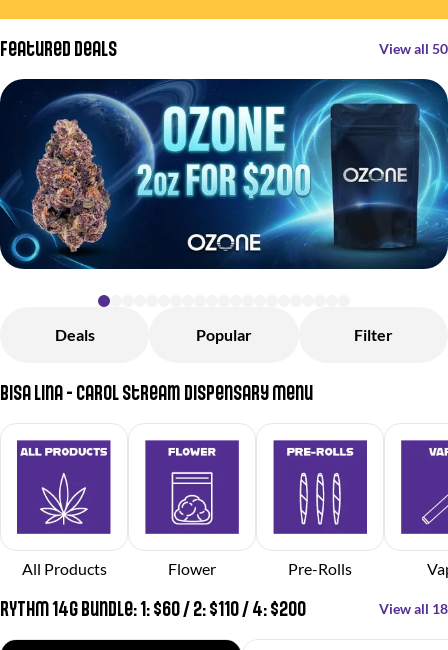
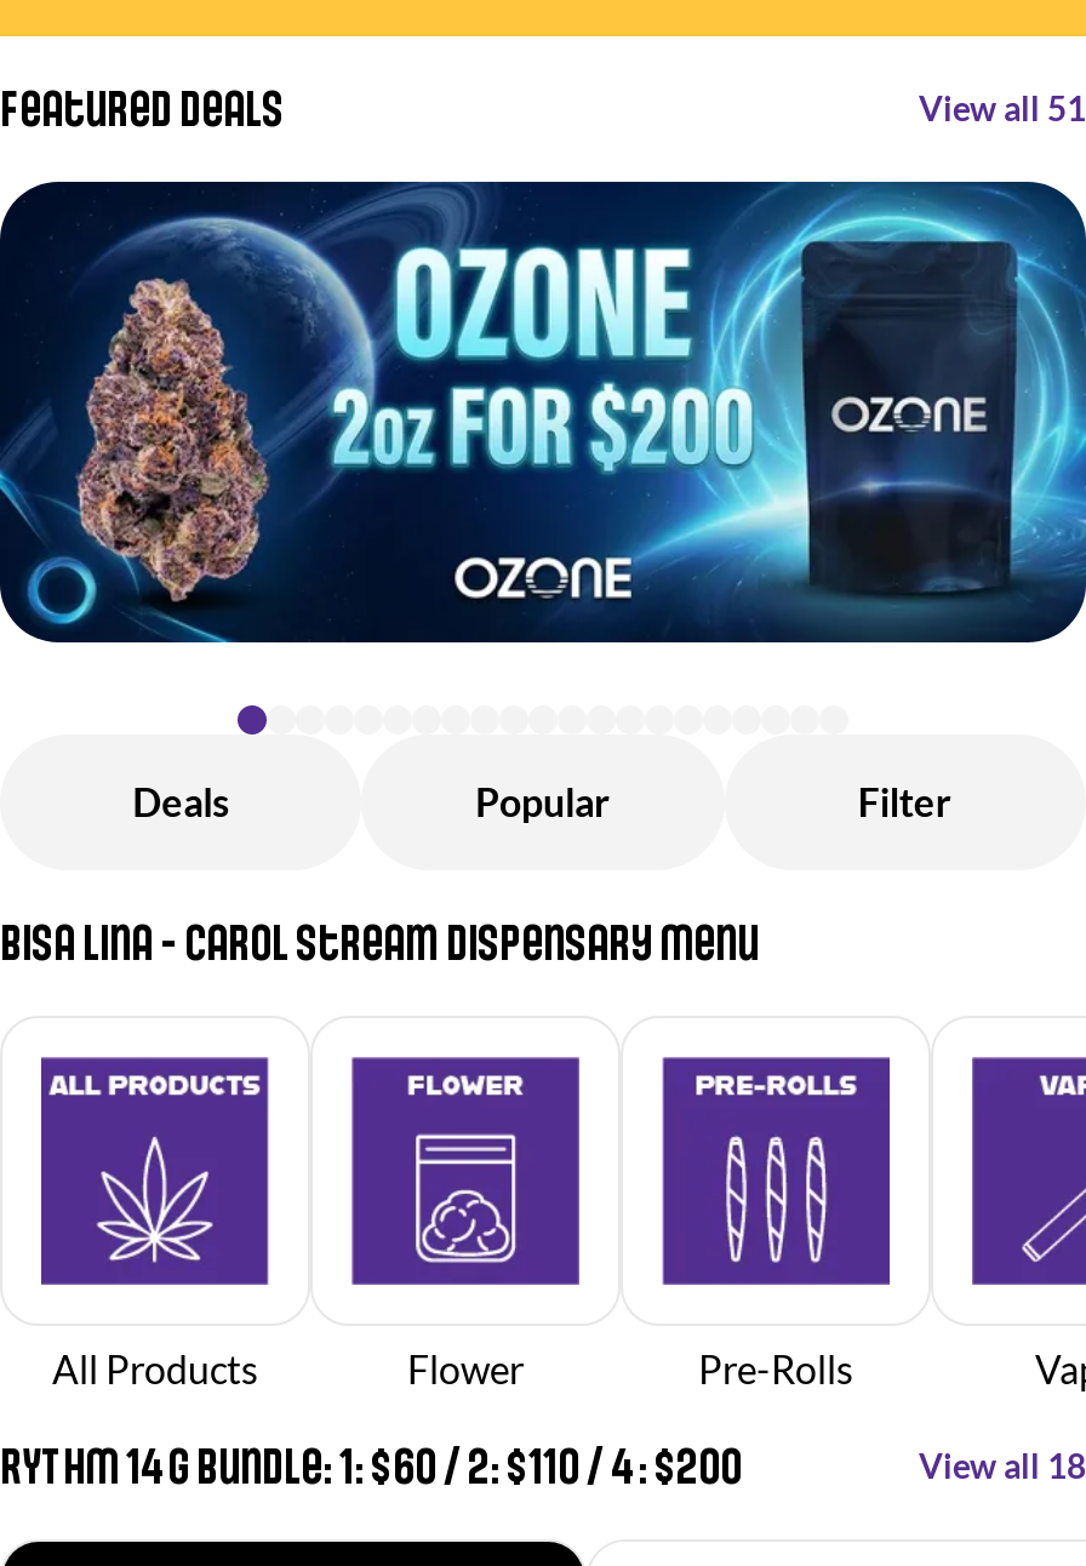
[379,40,448,57] View all 50 -> [919,87,1086,128] View all 51

